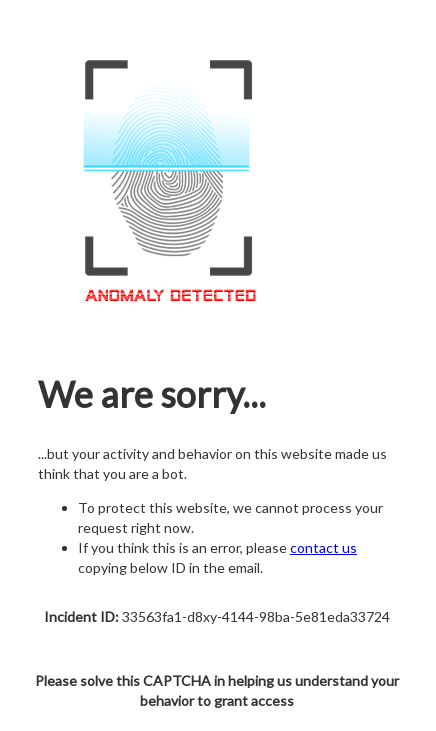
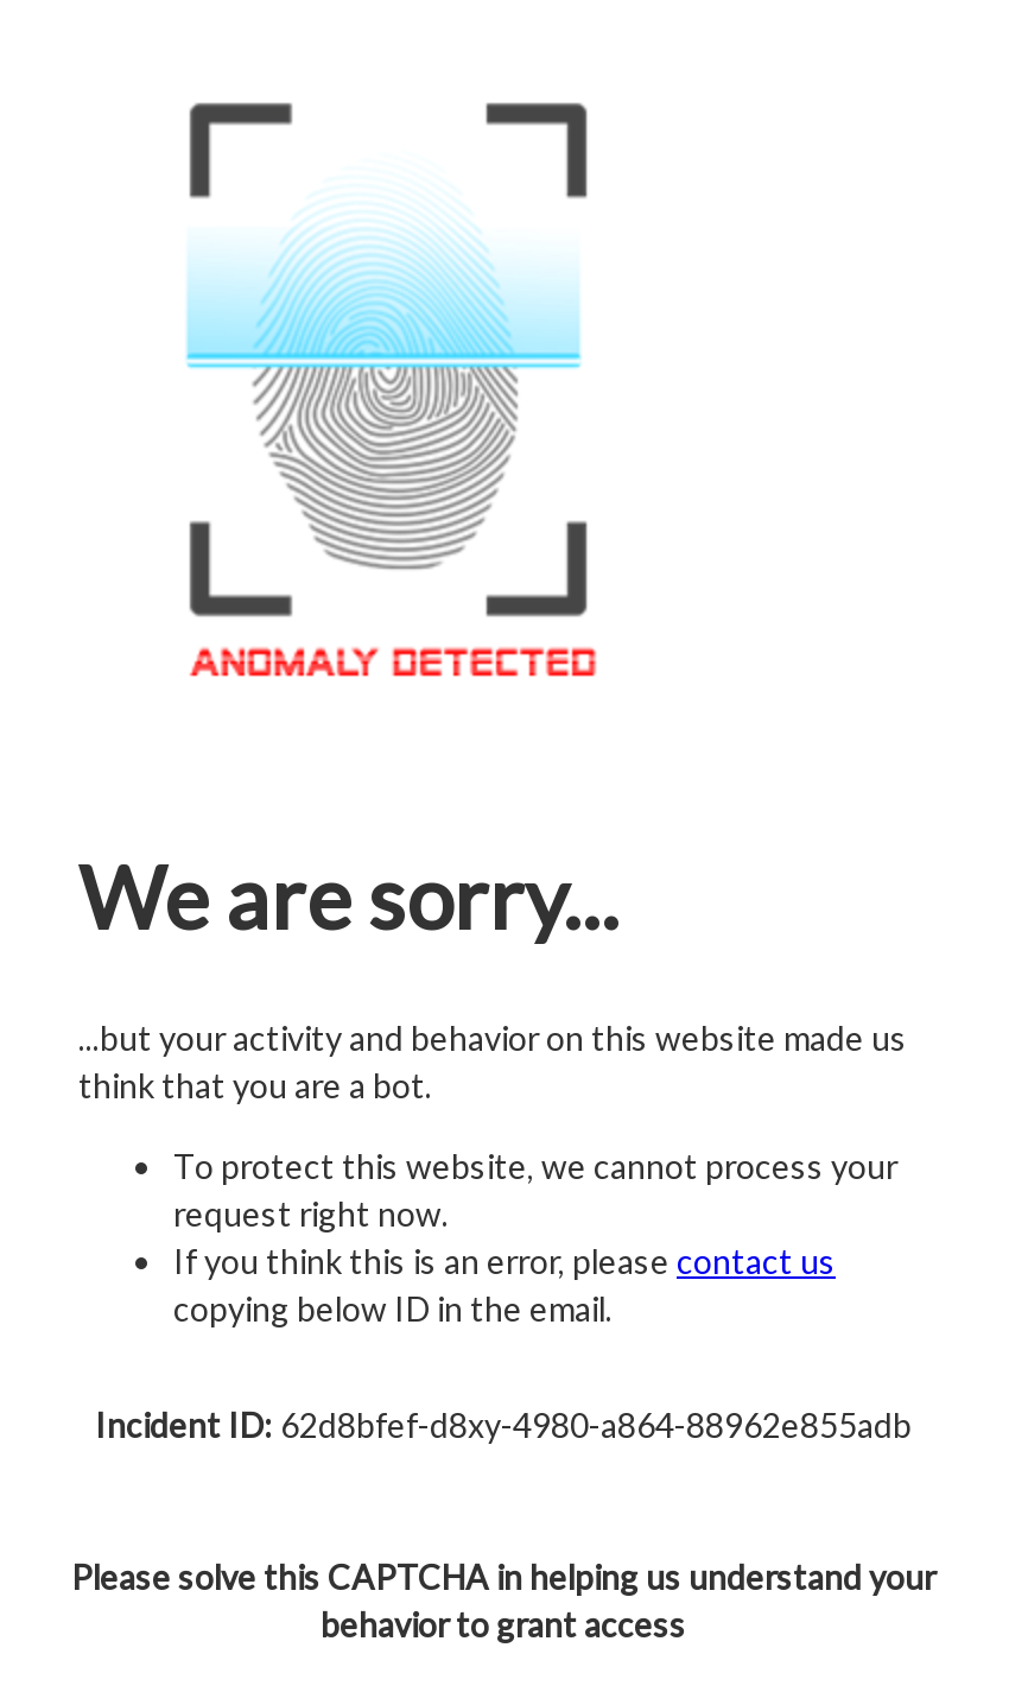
[44,608,390,625] Incident ID: 33563fa1-d8xy-4144-98ba-5e81eda33724 -> [95,1405,912,1446] Incident ID: 62d8bfef-d8xy-4980-a864-88962e855adb

